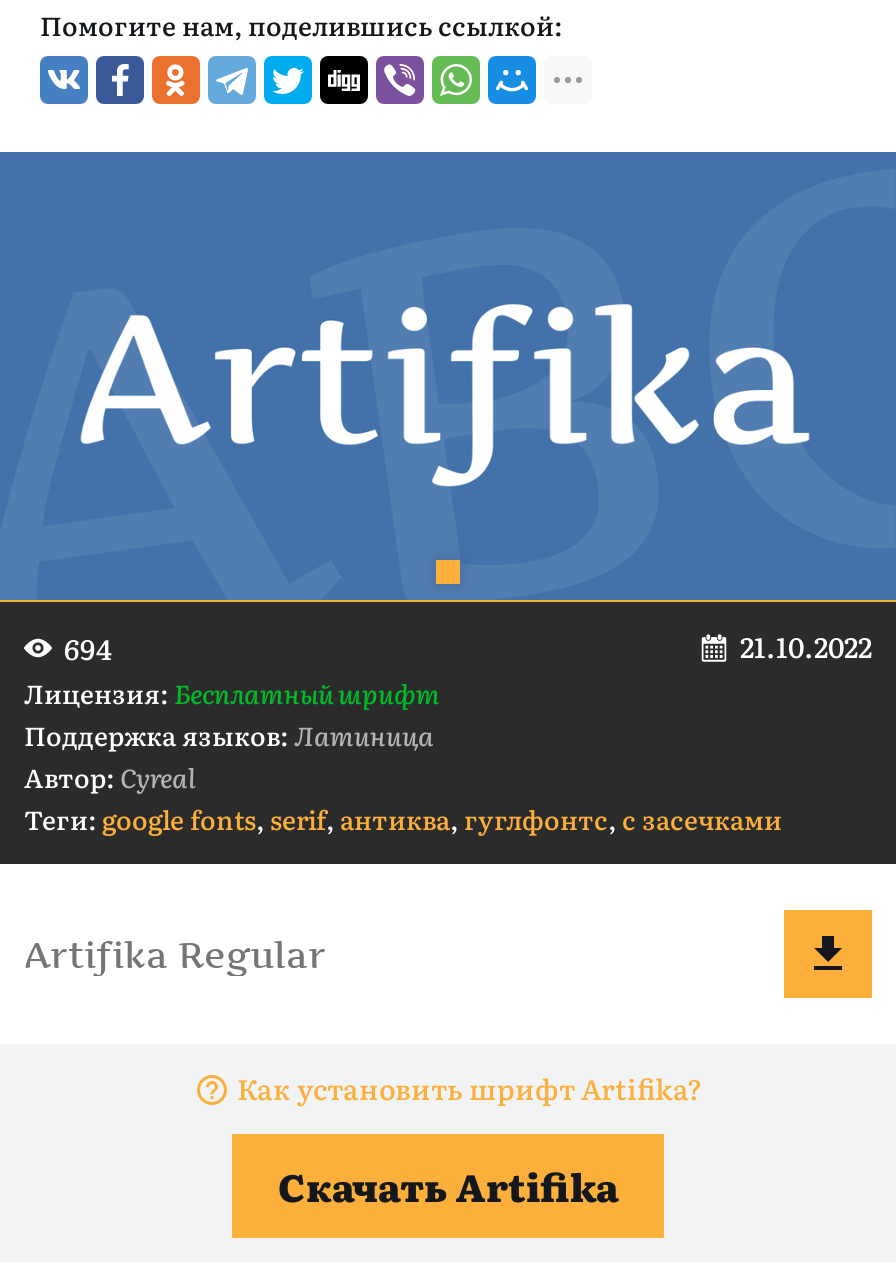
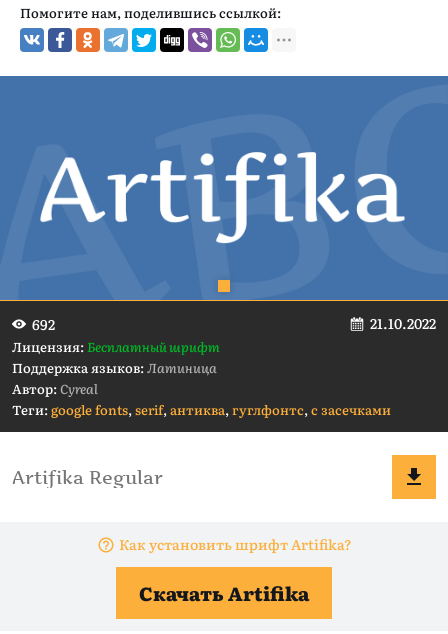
[64,627,112,667] 694 -> [32,313,55,333] 692

